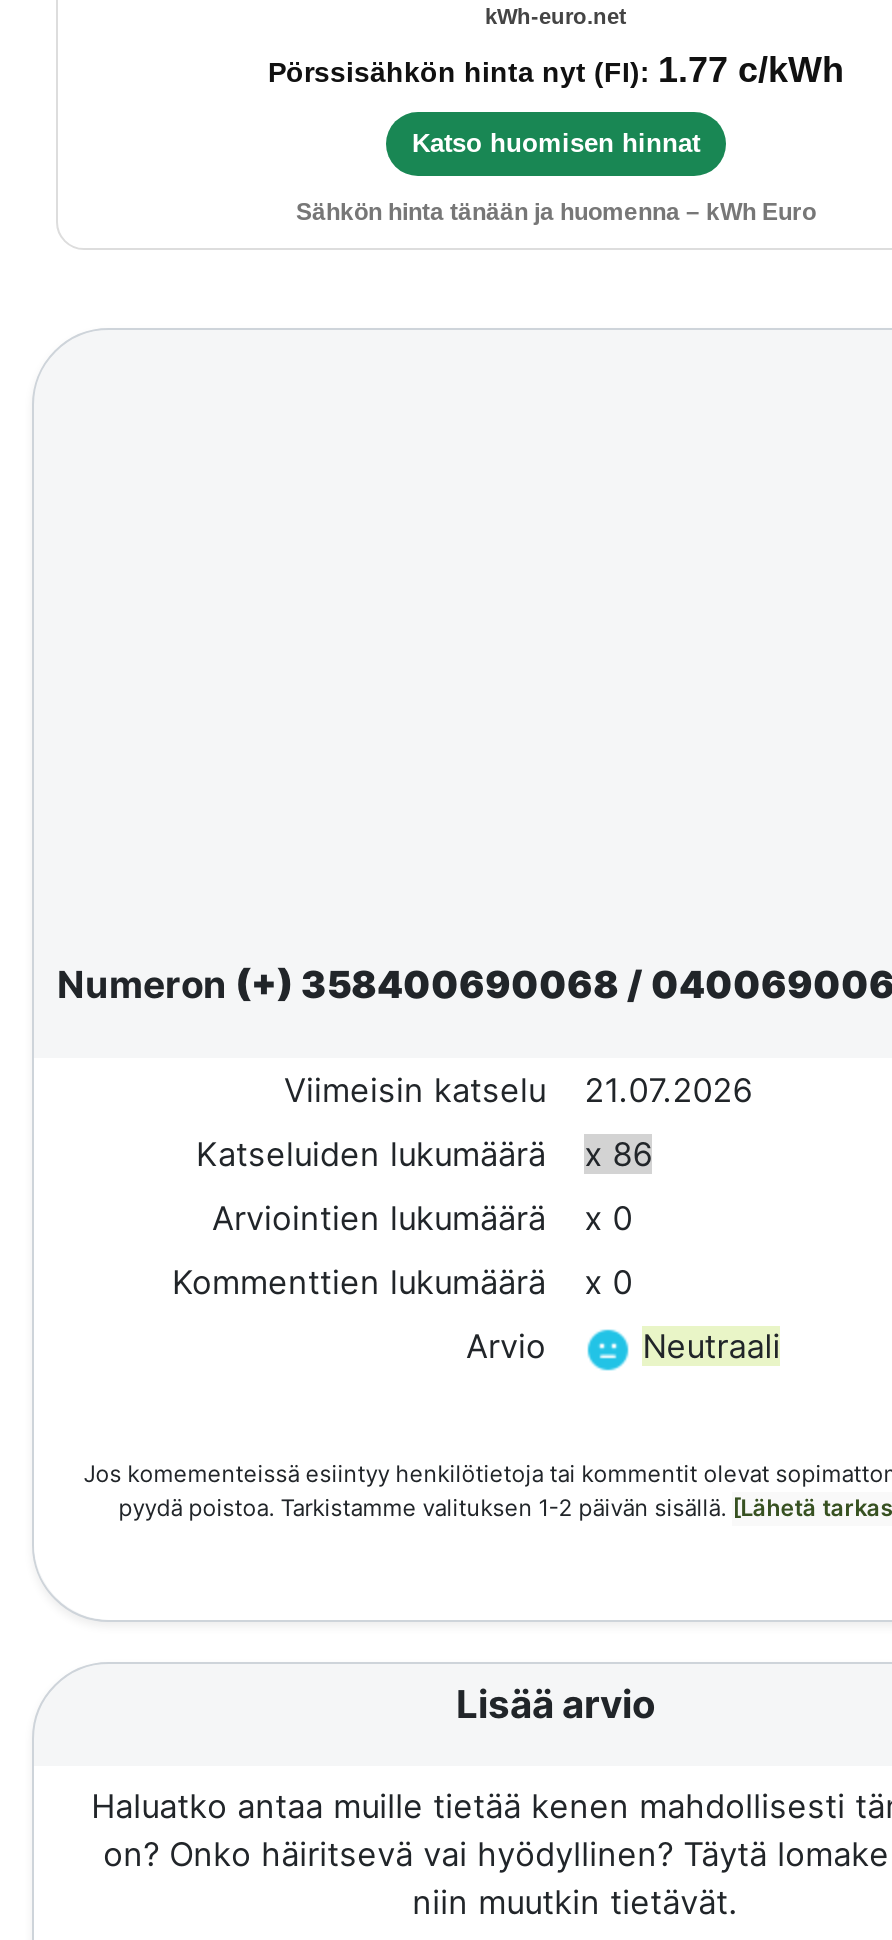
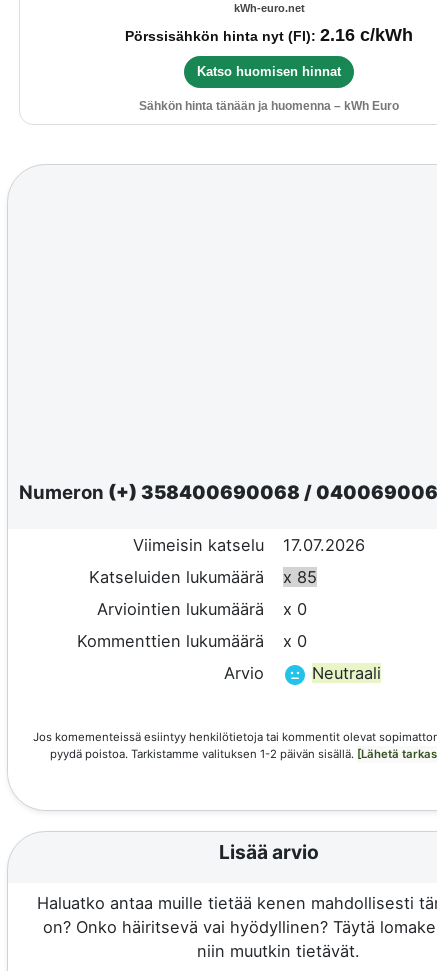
[268,50,844,90] Pörssisähkön hinta nyt (FI): 1.77 c/kWh -> [125,25,413,45] Pörssisähkön hinta nyt (FI): 2.16 c/kWh
[284,1070,752,1110] Viimeisin katselu 21.07.2026 -> [133,535,365,555] Viimeisin katselu 17.07.2026
[196,1134,652,1174] Katseluiden lukumäärä x 86 -> [89,567,317,587] Katseluiden lukumäärä x 85

